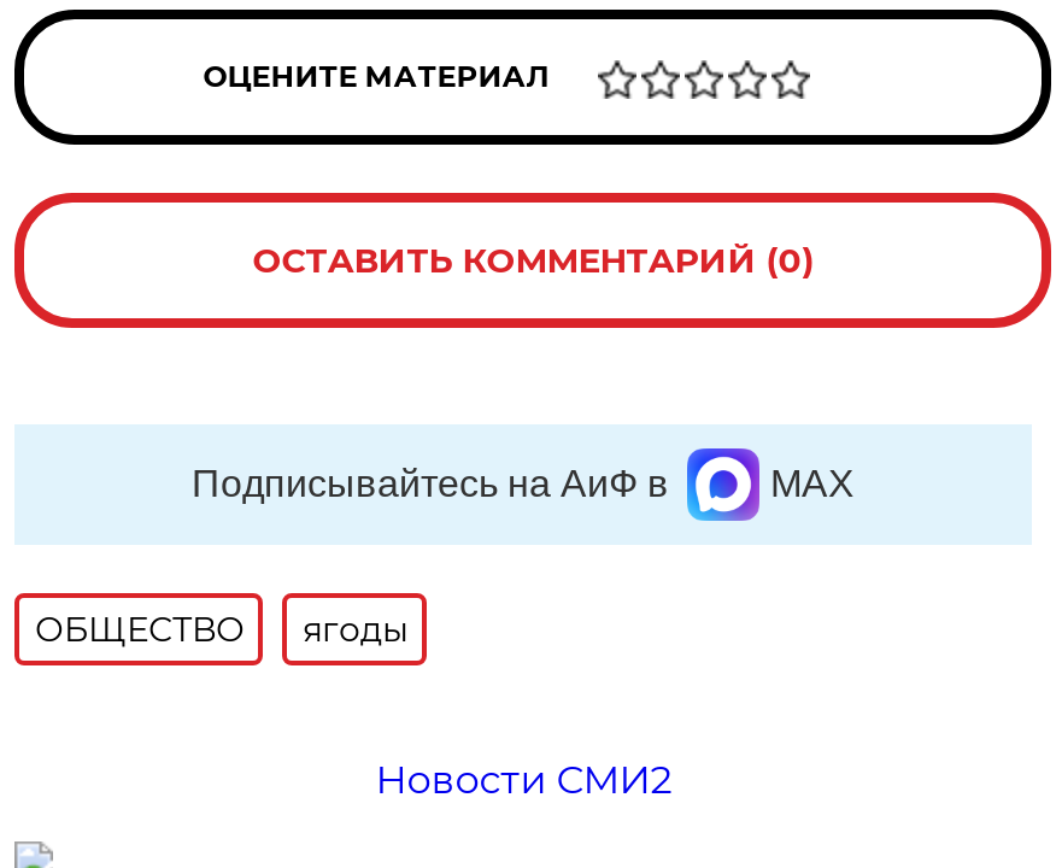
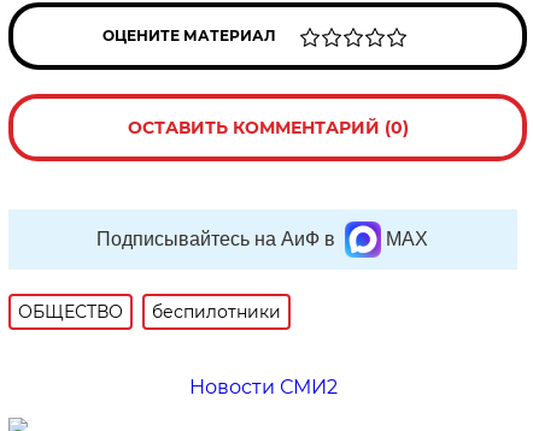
[302,608,408,651] ягоды -> [152,301,281,323] беспилотники

